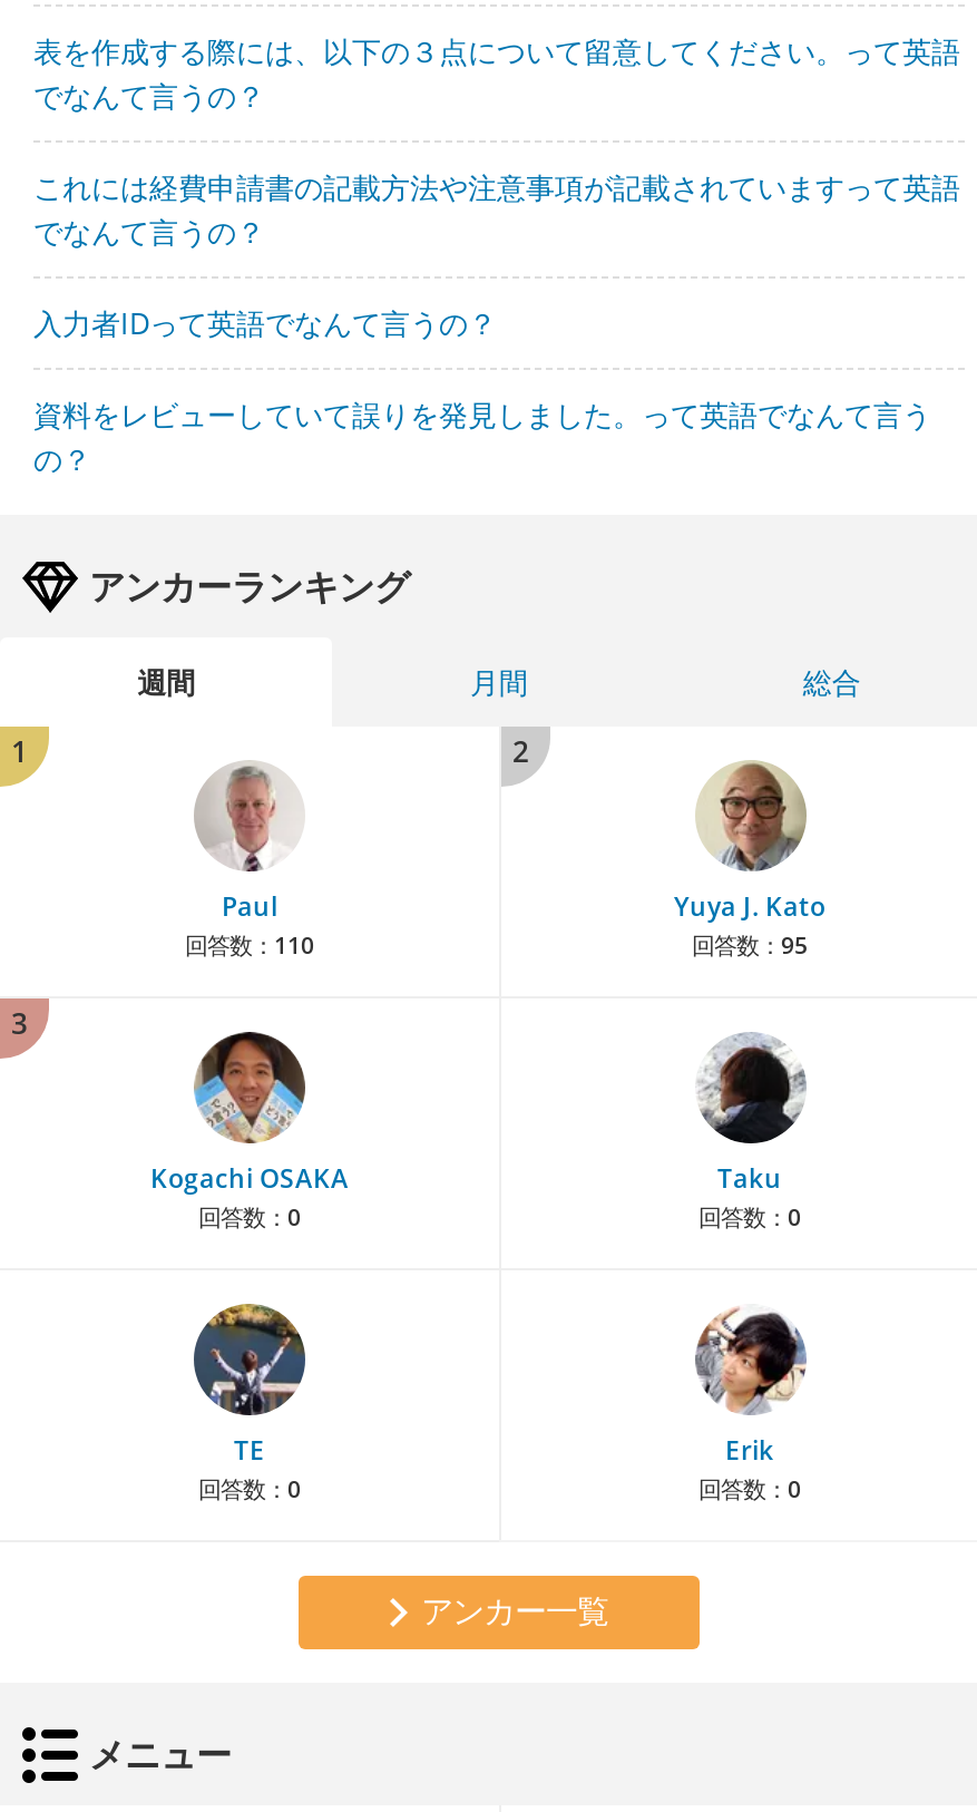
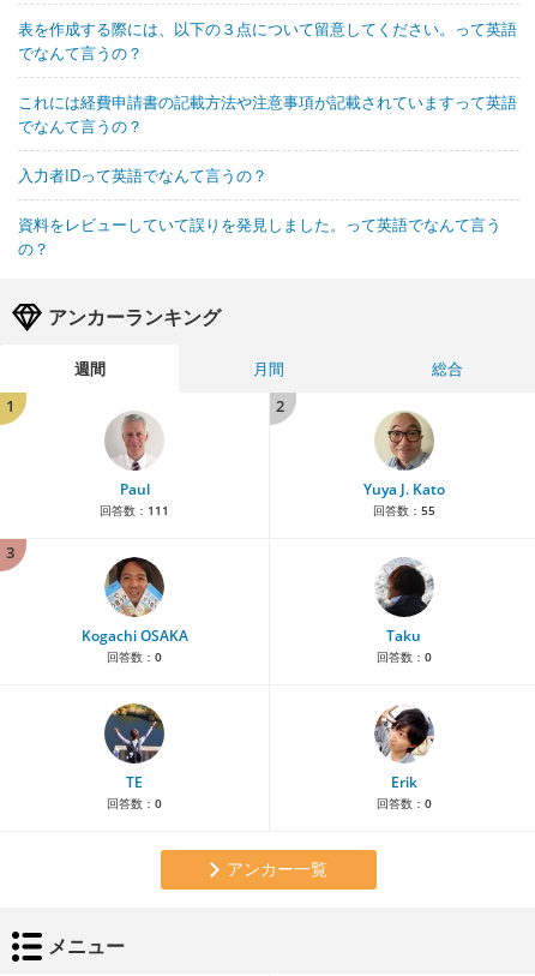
[185,929,314,960] 回答数：110 -> [100,502,169,518] 回答数：111
[692,929,808,960] 回答数：95 -> [372,502,435,518] 回答数：55

